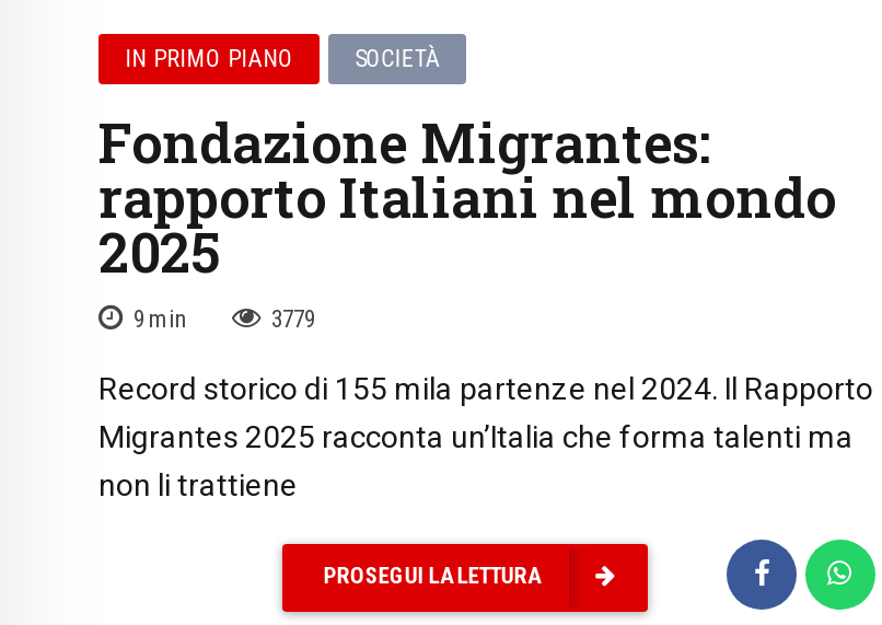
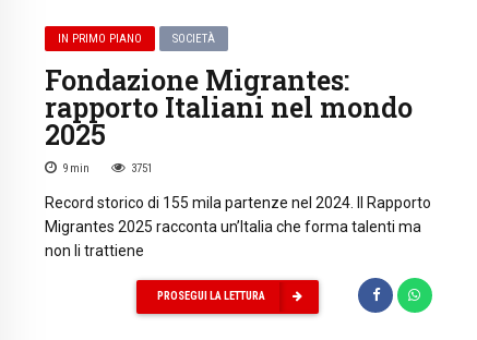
[271,305,315,333] 3779 -> [131,161,153,175] 3751

